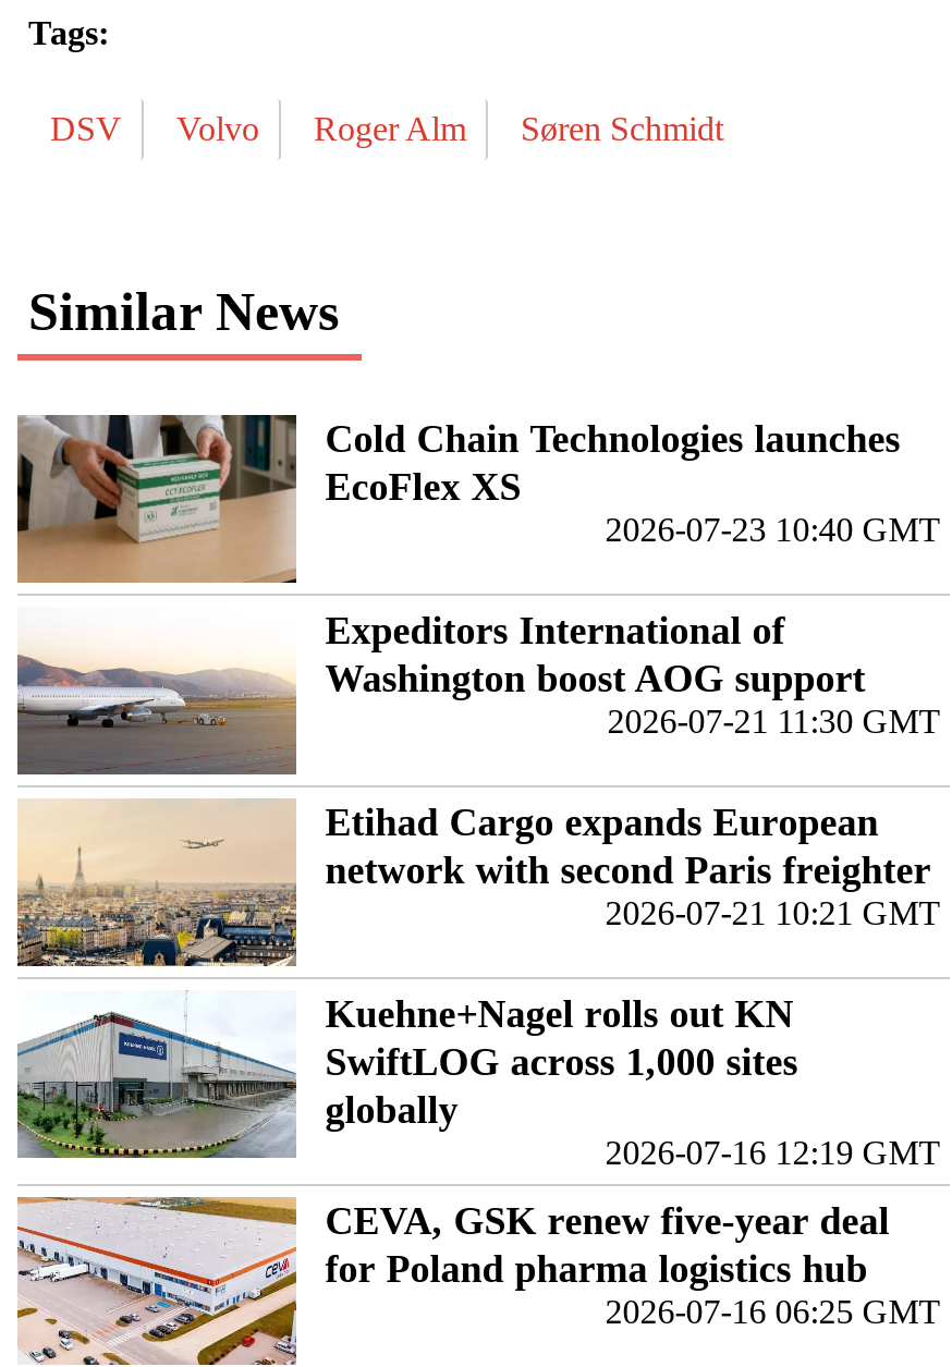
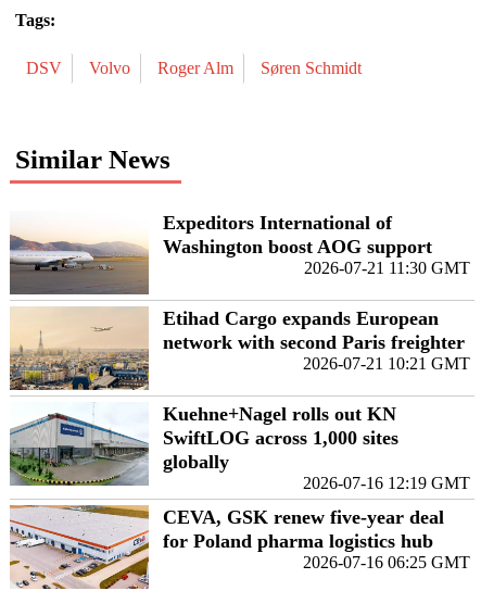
[15,413,940,585] [image] | Cold Chain Technologies launches | EcoFlex XS | 2026-07-23 10:40 GMT -> none

